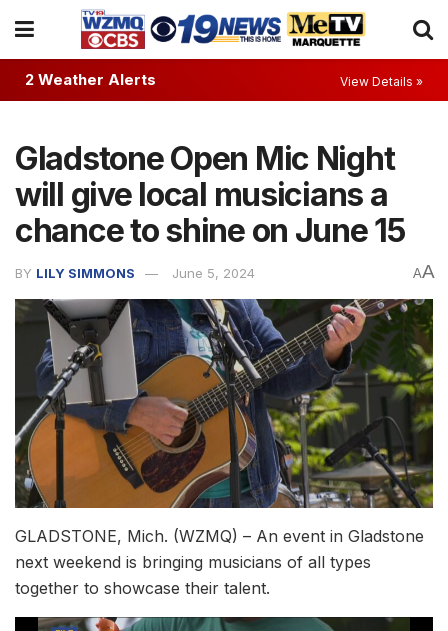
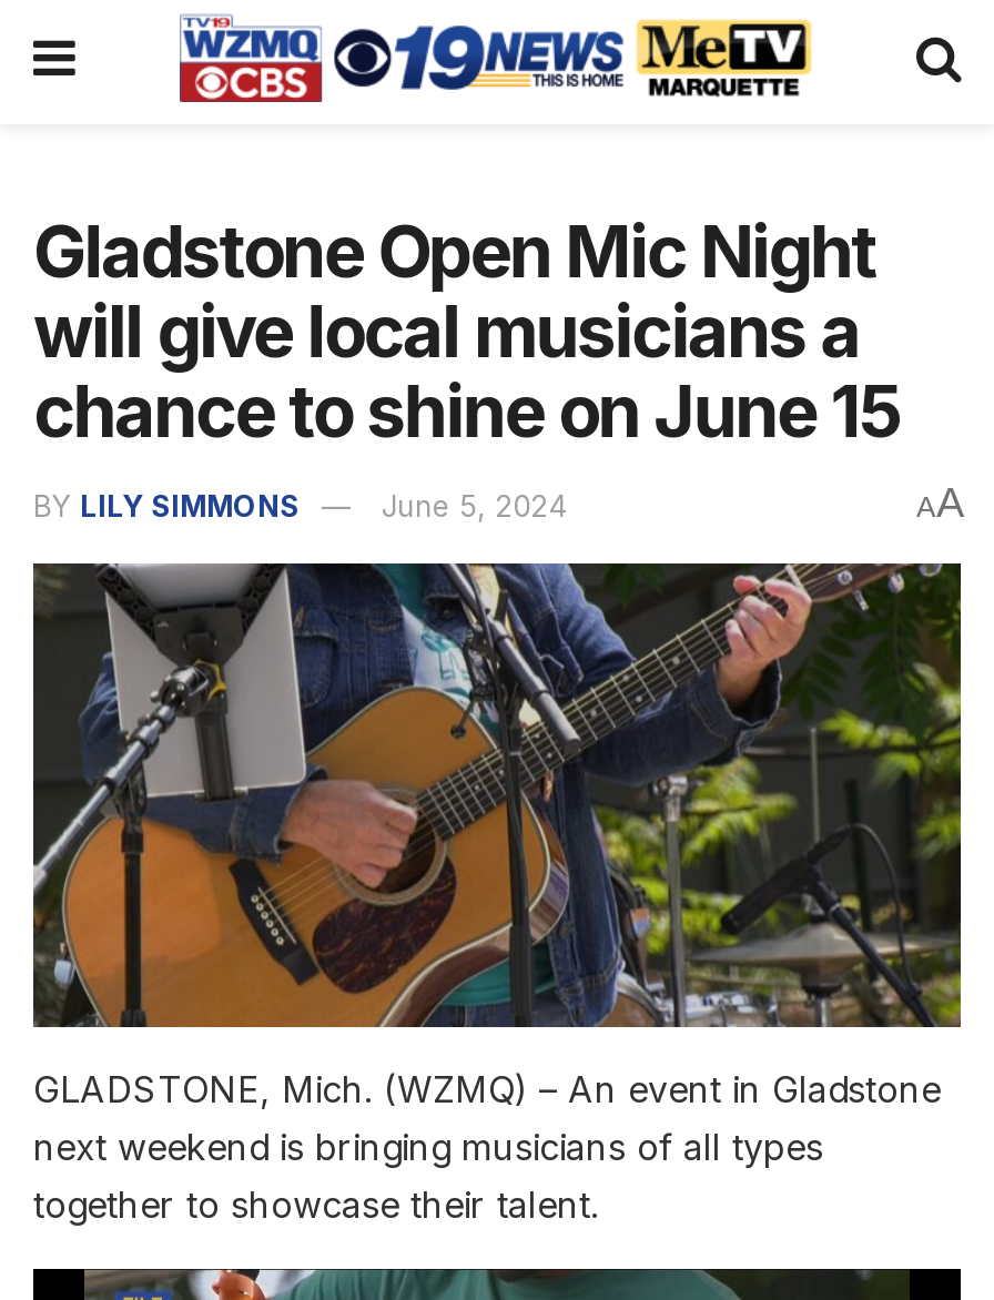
[25,70,423,89] 2 Weather Alerts | View Details » -> none

